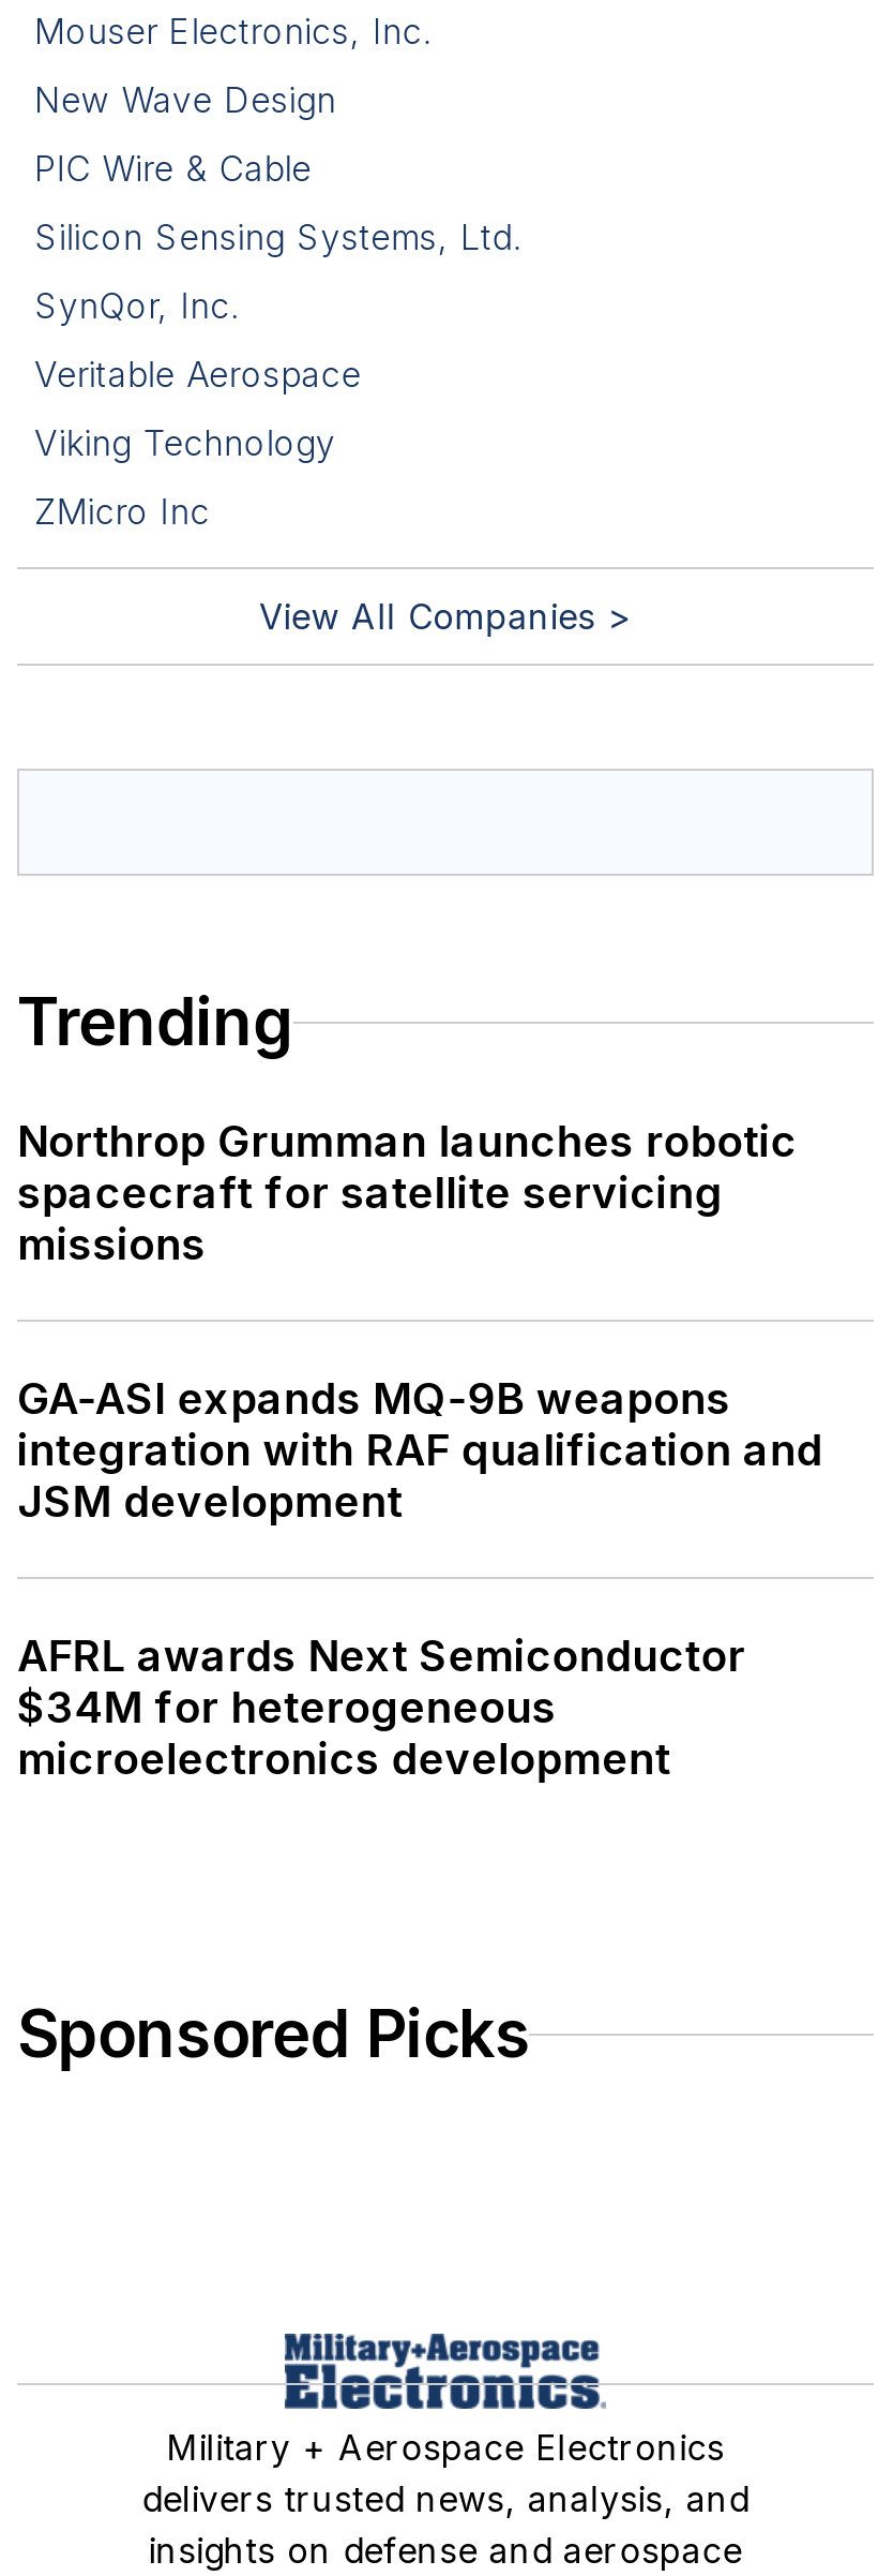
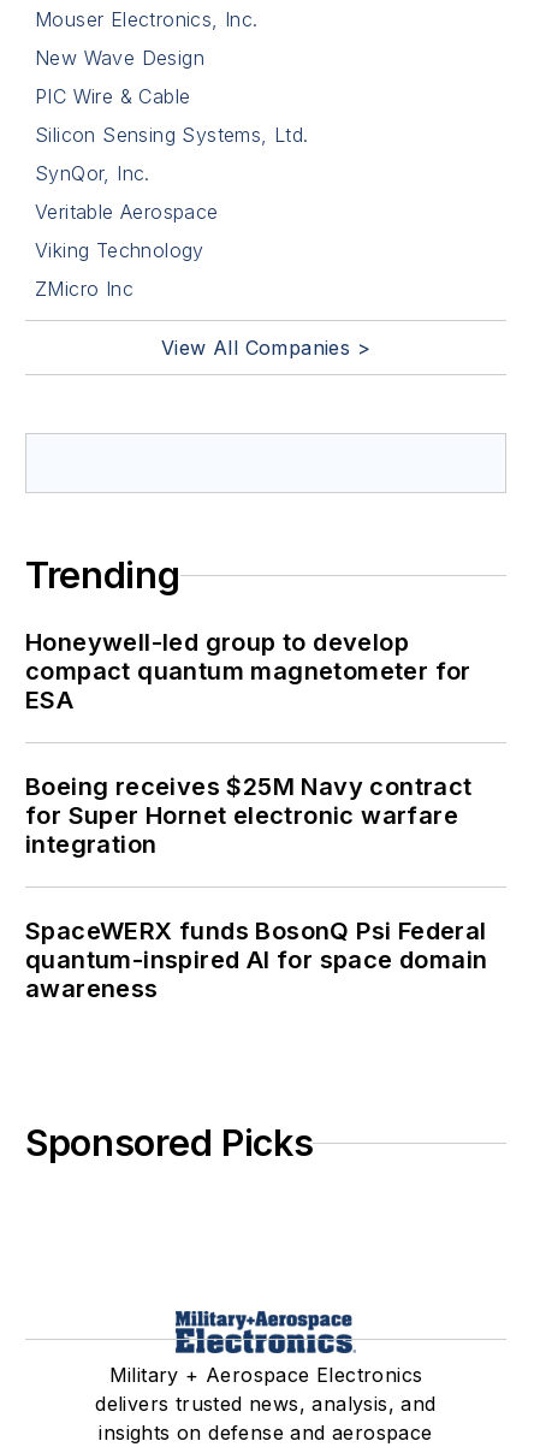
[17,1116,797,1271] Northrop Grumman launches robotic | spacecraft for satellite servicing | missions -> [25,628,471,715] Honeywell-led group to develop | compact quantum magnetometer for | ESA
[17,1374,823,1528] GA-ASI expands MQ-9B weapons | integration with RAF qualification and | JSM development -> [25,772,472,859] Boeing receives $25M Navy contract | for Super Hornet electronic warfare | integration
[17,1631,745,1785] AFRL awards Next Semiconductor | $34M for heterogeneous | microelectronics development -> [25,917,488,1003] SpaceWERX funds BosonQ Psi Federal | quantum-inspired AI for space domain | awareness

